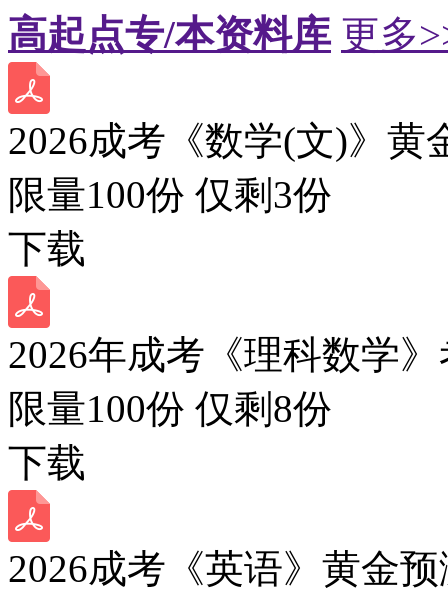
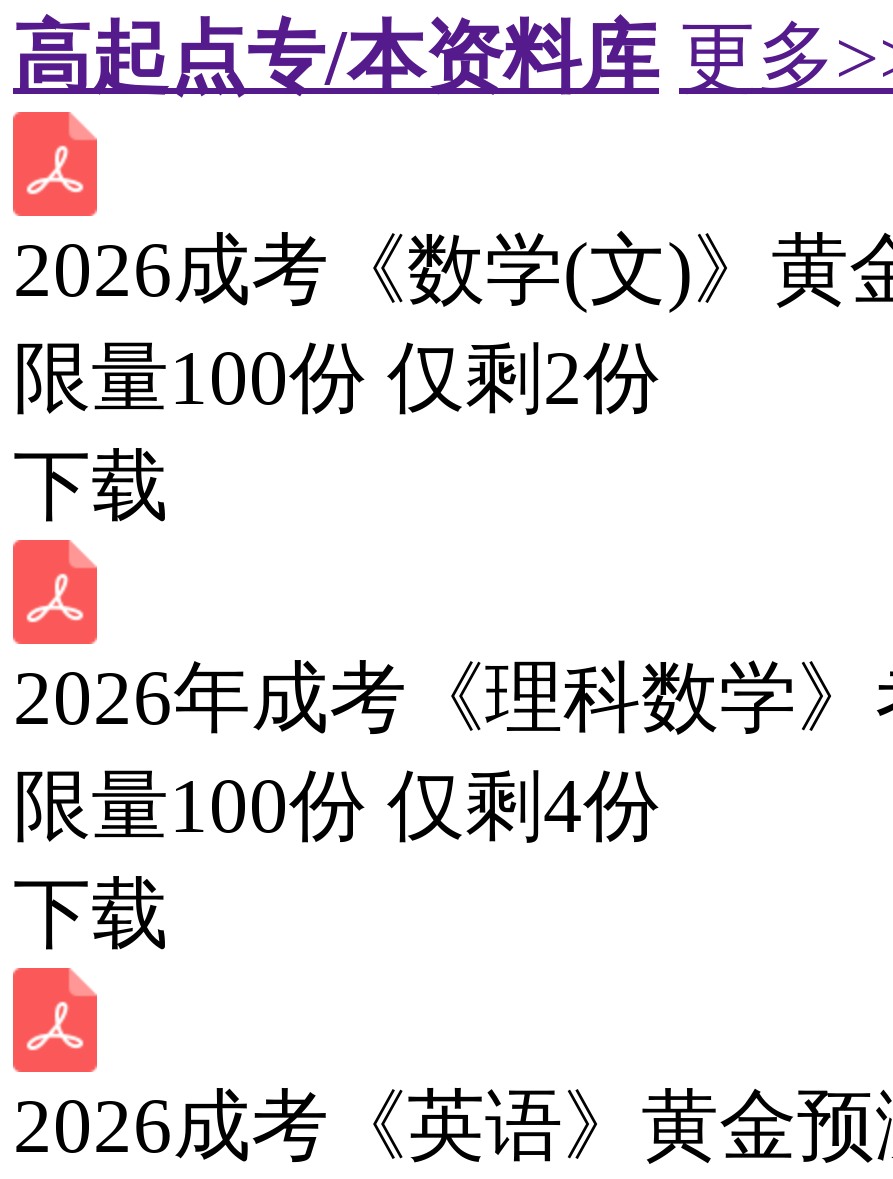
[8,173,332,216] 限量100份 仅剩3份 -> [13,334,661,420] 限量100份 仅剩2份
[8,387,332,430] 限量100份 仅剩8份 -> [13,762,661,848] 限量100份 仅剩4份

